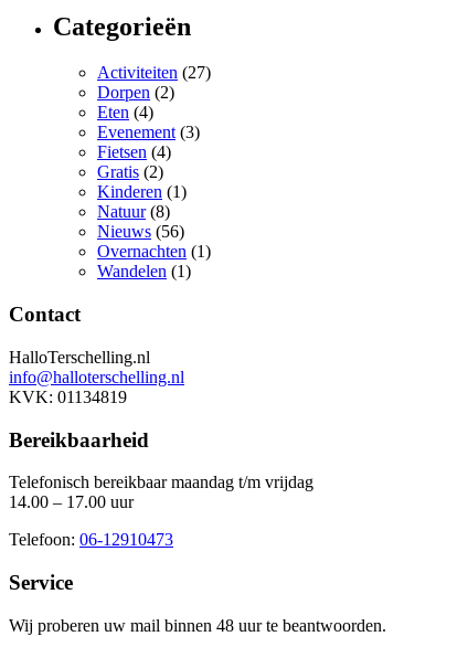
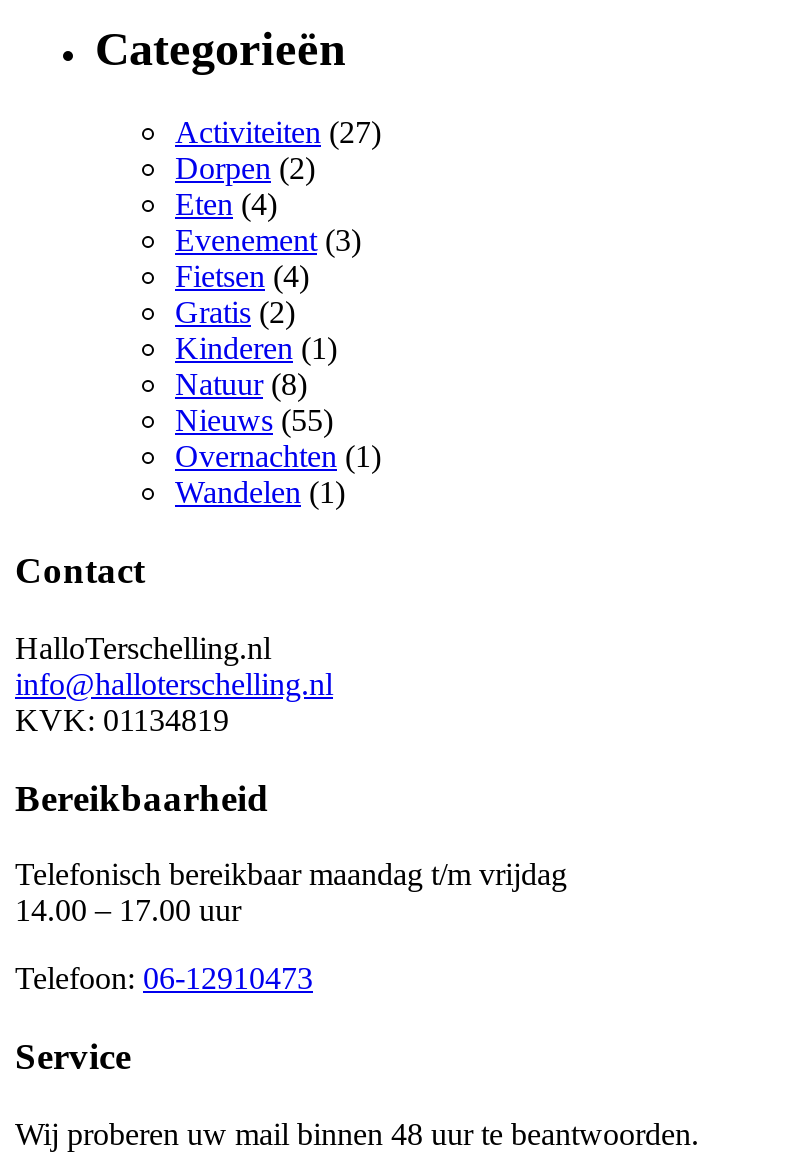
[97,222,184,241] Nieuws (56) -> [175,404,333,438] Nieuws (55)

